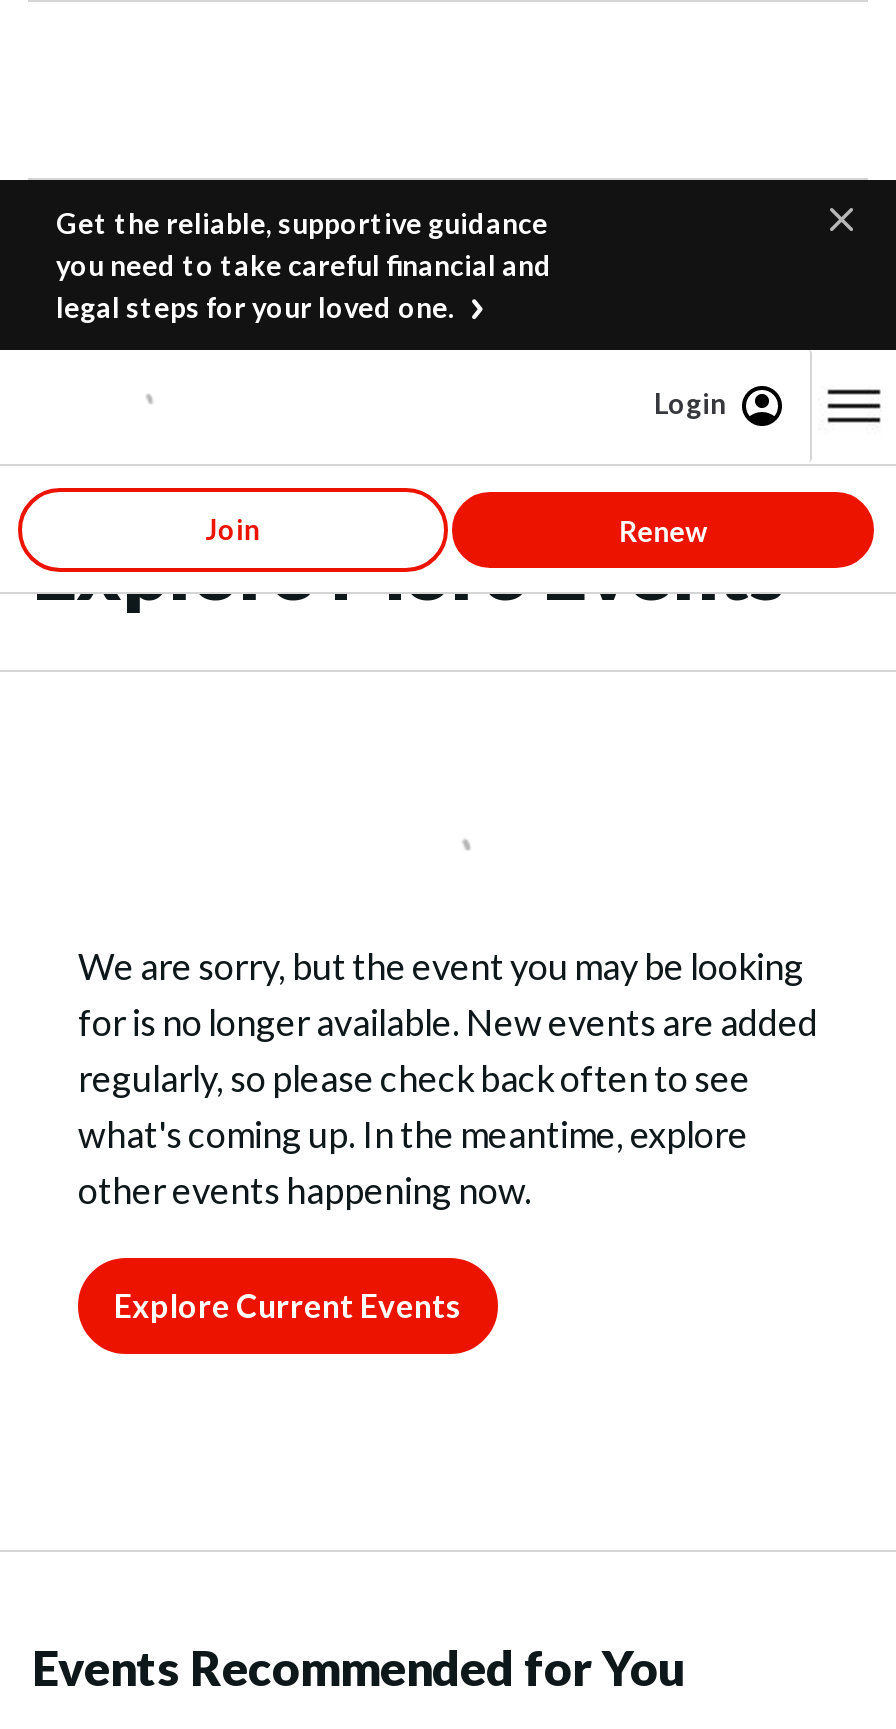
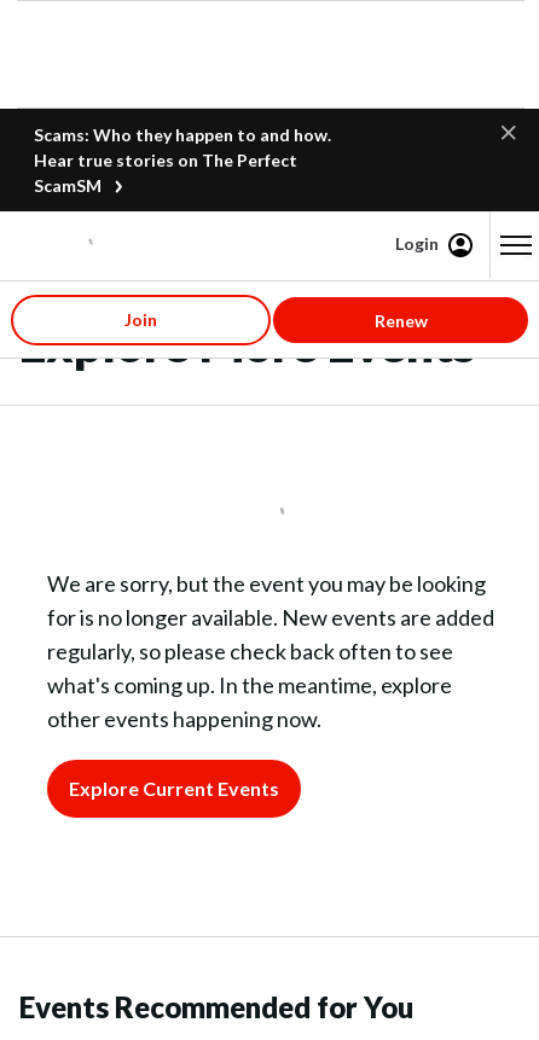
[56,206,552,324] Get the reliable, supportive guidance | you need to take careful financial and | legal steps for your loved one. -> [34,124,331,196] Scams: Who they happen to and how. | Hear true stories on The Perfect | ScamSM

